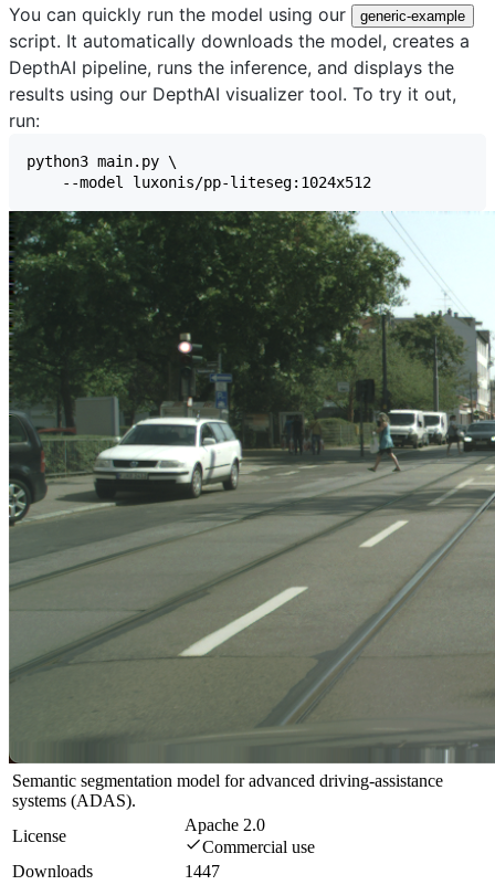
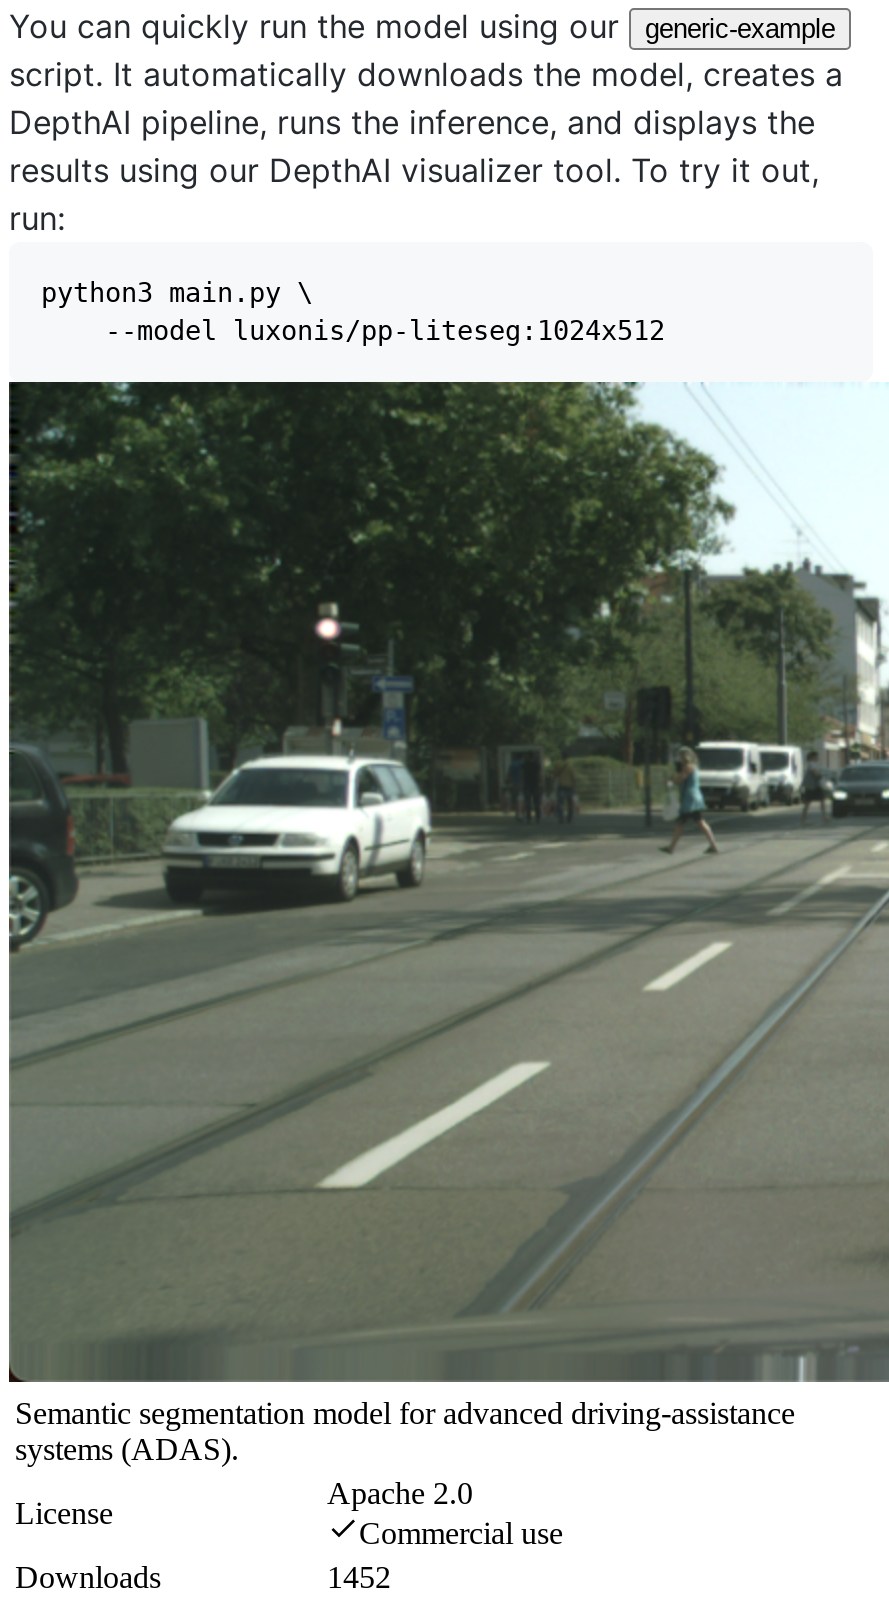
[185,861,220,880] 1447 -> [327,1559,391,1593] 1452

